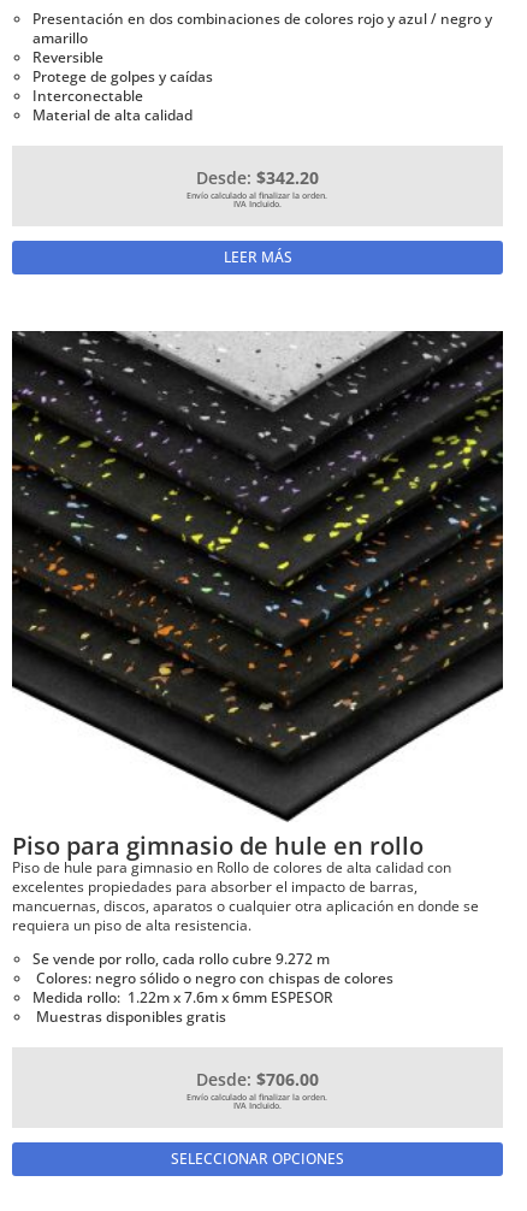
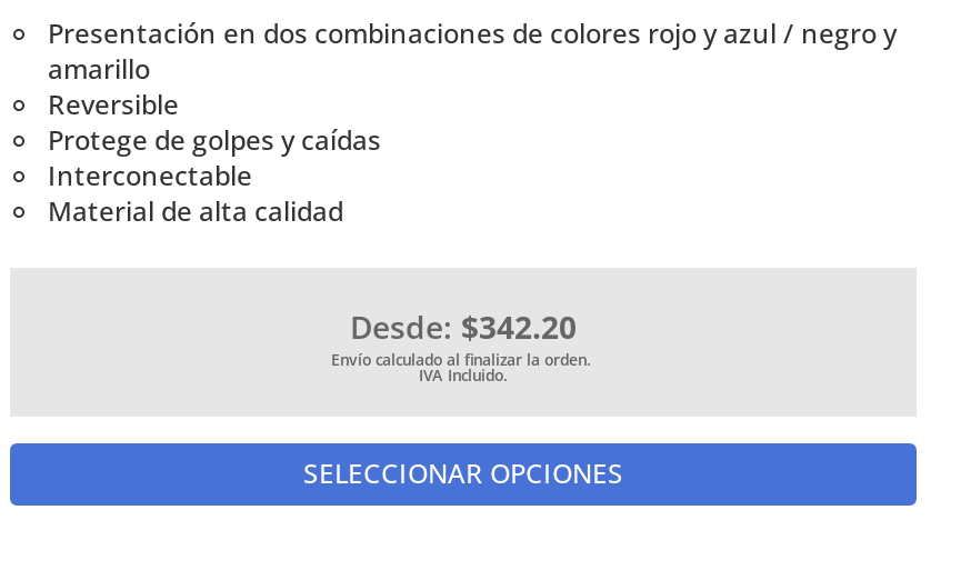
[223,247,292,267] LEER MÁS -> none
[11,330,504,1091] [image] | Piso para gimnasio de hule en rollo | Piso de hule para gimnasio en Rollo de colores de alta calidad con | excelentes propiedades para absorber el impacto de barras, | mancuernas, discos, aparatos o cualquier otra aplicación en donde se | requiera un piso de alta resistencia. | Se vende por rollo, cada rollo cubre 9.272 m | Colores: negro sólido o negro con chispas de colores | Medida rollo: 1.22m x 7.6m x 6mm ESPESOR | Muestras disponibles gratis | Desde: $706.00 -> none

